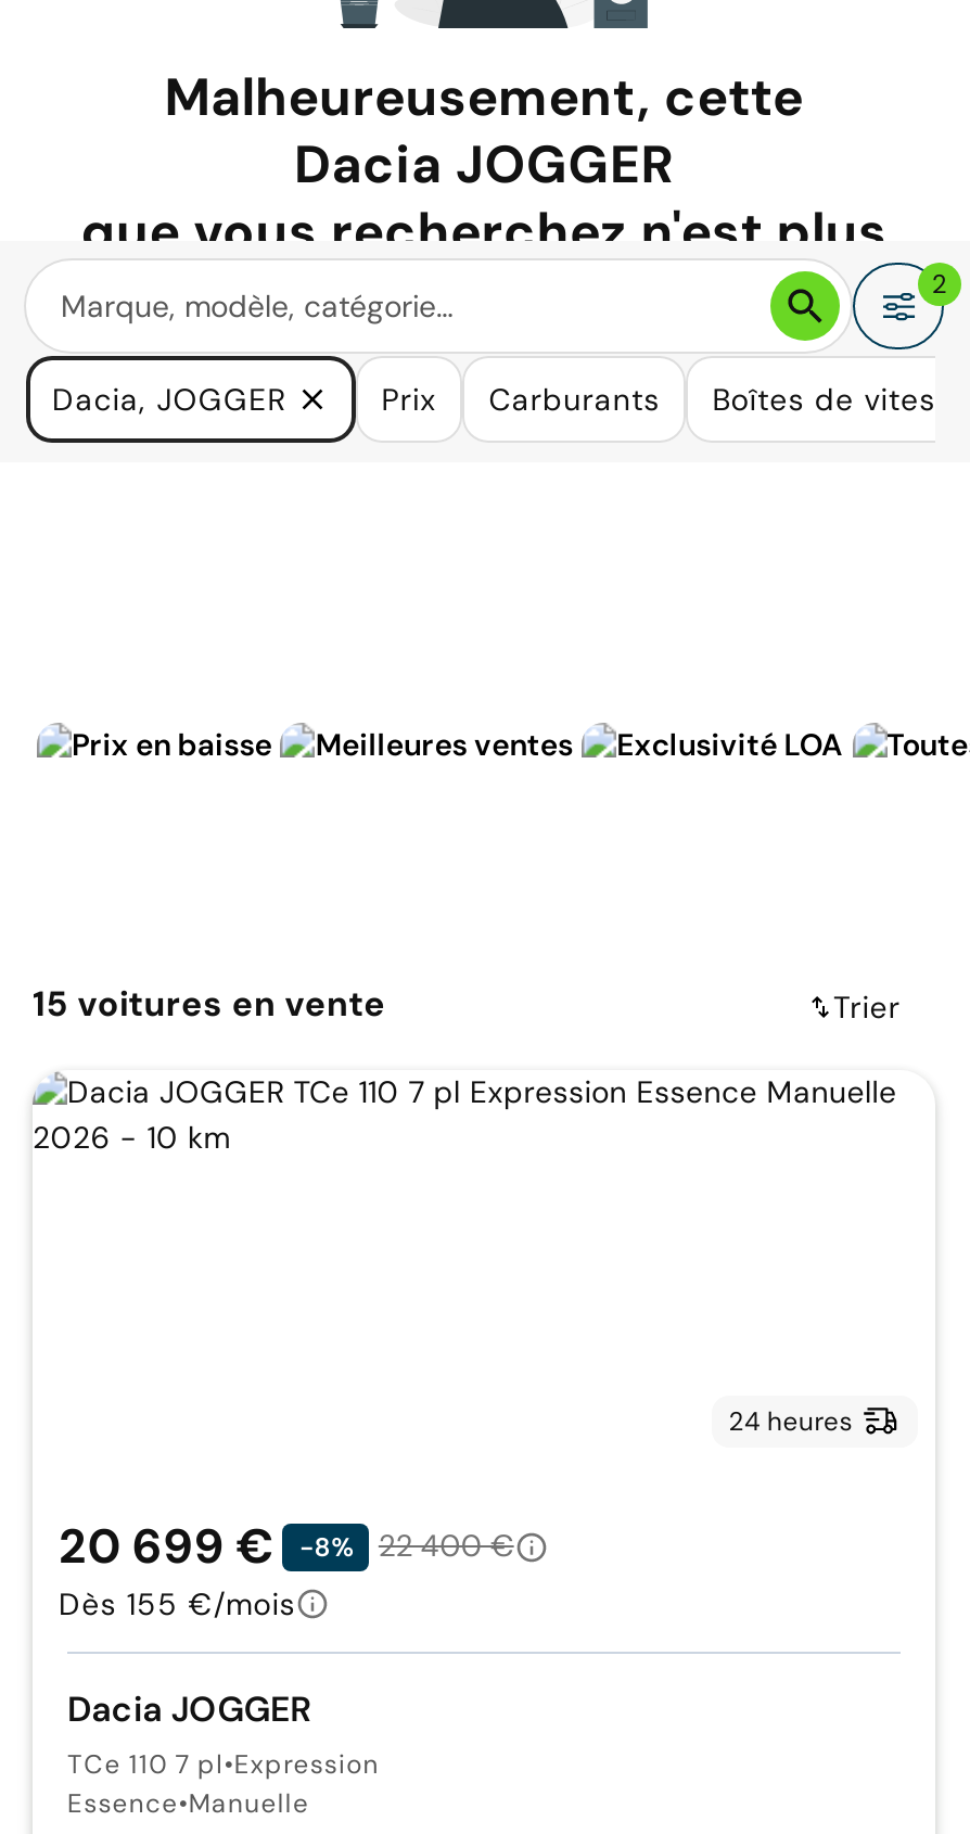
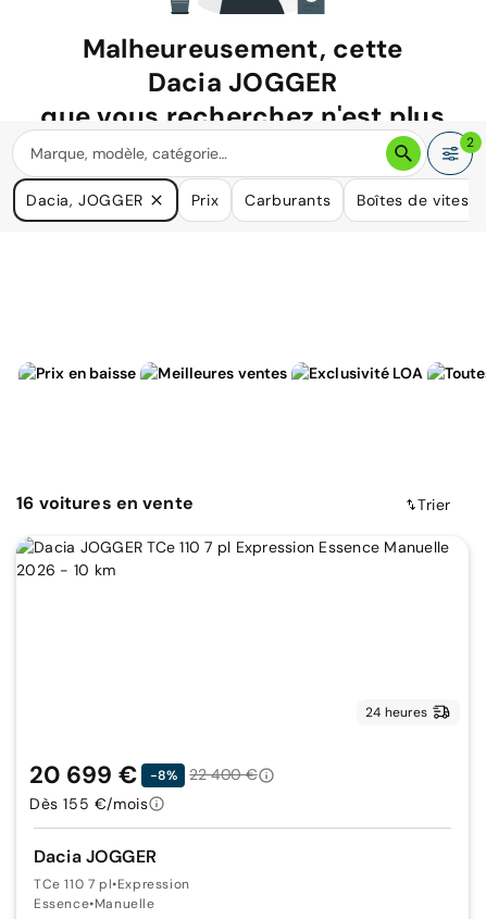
[33,982,386,1027] 15 voitures en vente -> [16,492,193,515] 16 voitures en vente

